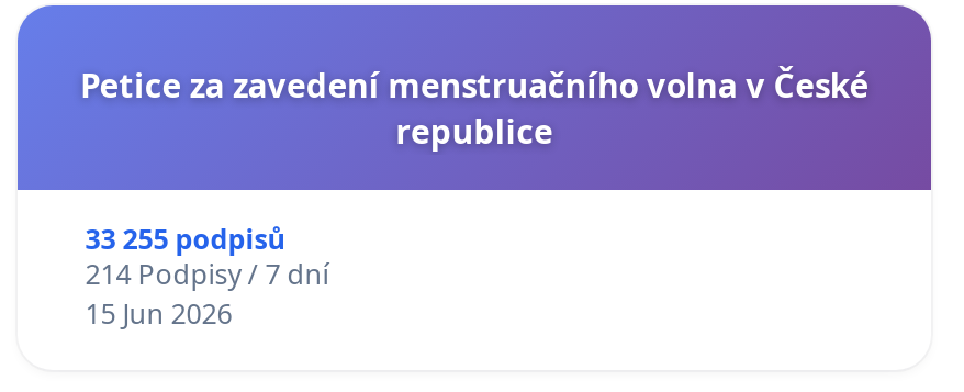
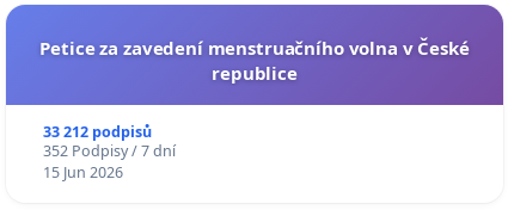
[85,221,285,258] 33 255 podpisů -> [43,121,152,142] 33 212 podpisů
[85,256,329,293] 214 Podpisy / 7 dní -> [43,140,175,161] 352 Podpisy / 7 dní

